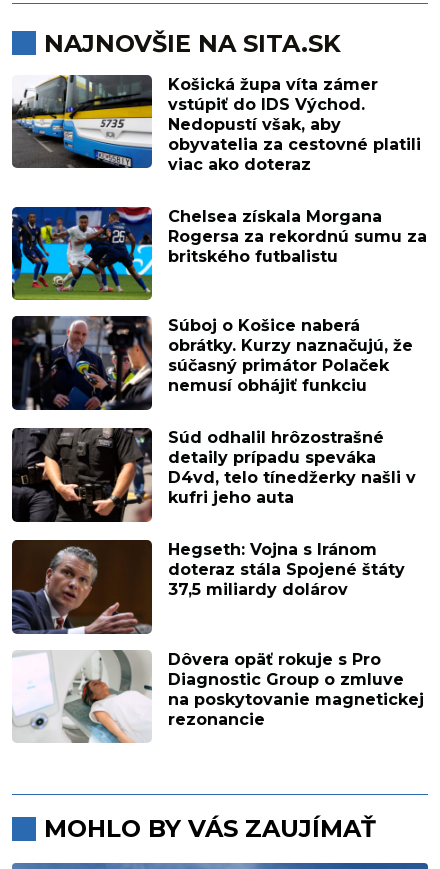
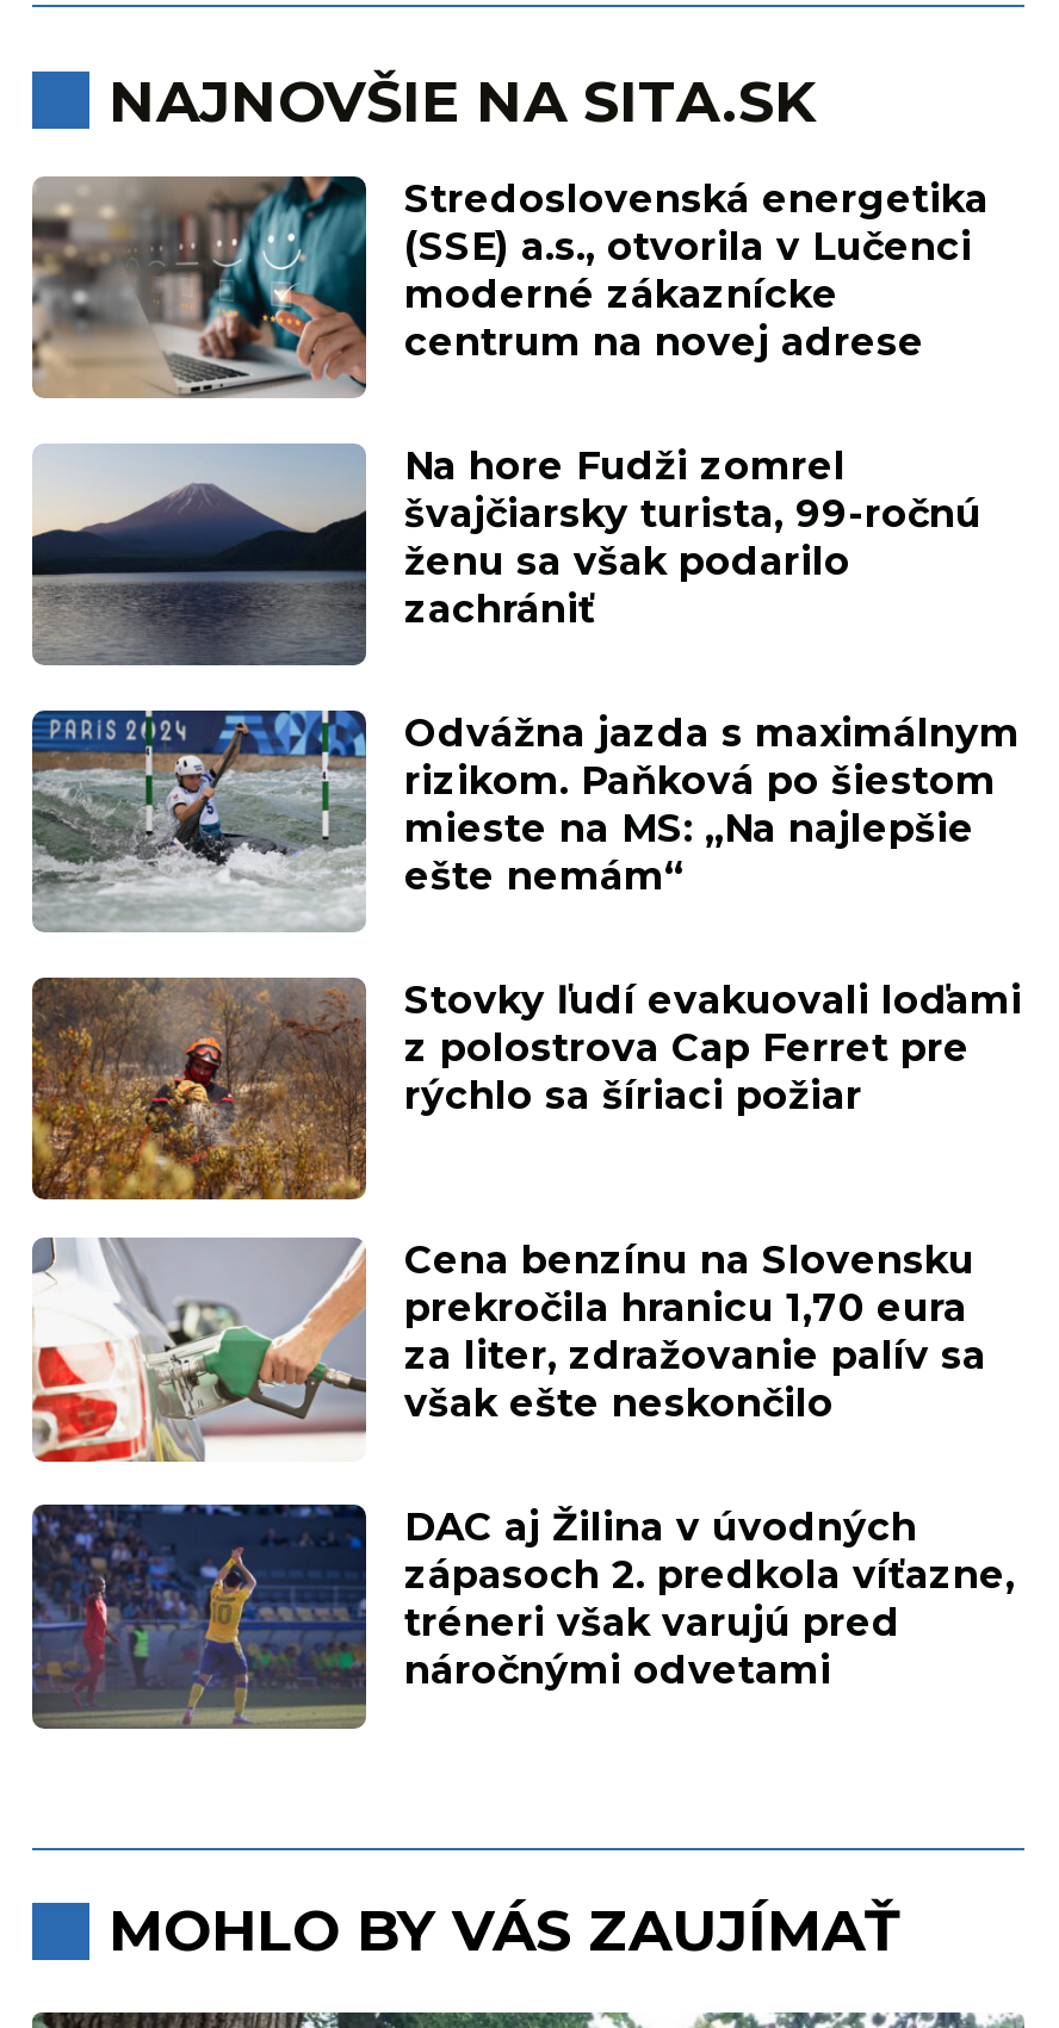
[12,75,421,174] [image] | Košická župa víta zámer | vstúpiť do IDS Východ. | Nedopustí však, aby | obyvatelia za cestovné platili | viac ako doteraz -> [32,174,989,401] [image] | Stredoslovenská energetika | (SSE) a.s., otvorila v Lučenci | moderné zákaznícke | centrum na novej adrese
[11,205,427,301] [image] | Chelsea získala Morgana | Rogersa za rekordnú sumu za | britského futbalistu -> [30,441,981,672] [image] | Na hore Fudži zomrel | švajčiarsky turista, 99-ročnú | ženu sa však podarilo | zachrániť
[12,315,413,411] [image] | Súboj o Košice naberá | obrátky. Kurzy naznačujú, že | súčasný primátor Polaček | nemusí obhájiť funkciu -> [30,708,1020,935] [image] | Odvážna jazda s maximálnym | rizikom. Paňková po šiestom | mieste na MS: „Na najlepšie | ešte nemám“
[11,428,416,522] [image] | Súd odhalil hrôzostrašné | detaily prípadu speváka | D4vd, telo tínedžerky našli v | kufri jeho auta -> [30,975,1022,1202] [image] | Stovky ľudí evakuovali loďami | z polostrova Cap Ferret pre | rýchlo sa šíriaci požiar
[11,538,405,635] [image] | Hegseth: Vojna s Iránom | doteraz stála Spojené štáty | 37,5 miliardy dolárov -> [30,1235,986,1469] [image] | Cena benzínu na Slovensku | prekročila hranicu 1,70 eura | za liter, zdražovanie palív sa | však ešte neskončilo
[12,649,424,743] [image] | Dôvera opäť rokuje s Pro | Diagnostic Group o zmluve | na poskytovanie magnetickej | rezonancie -> [30,1502,1015,1731] [image] | DAC aj Žilina v úvodných | zápasoch 2. predkola víťazne, | tréneri však varujú pred | náročnými odvetami

